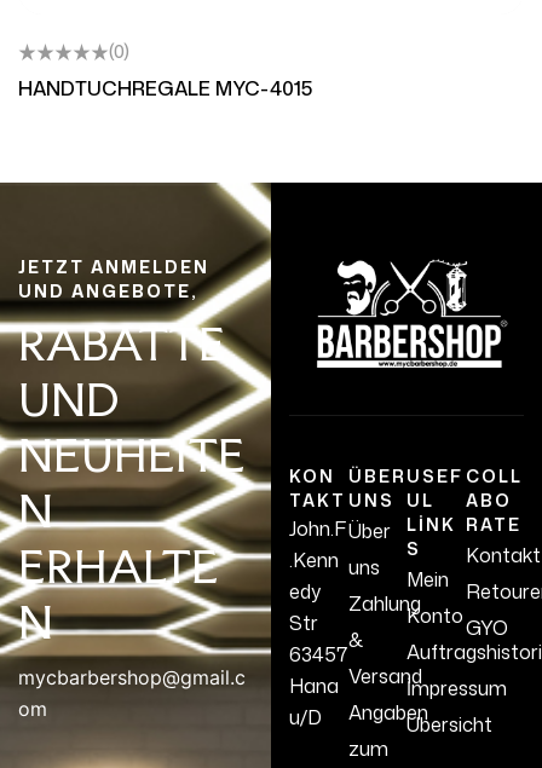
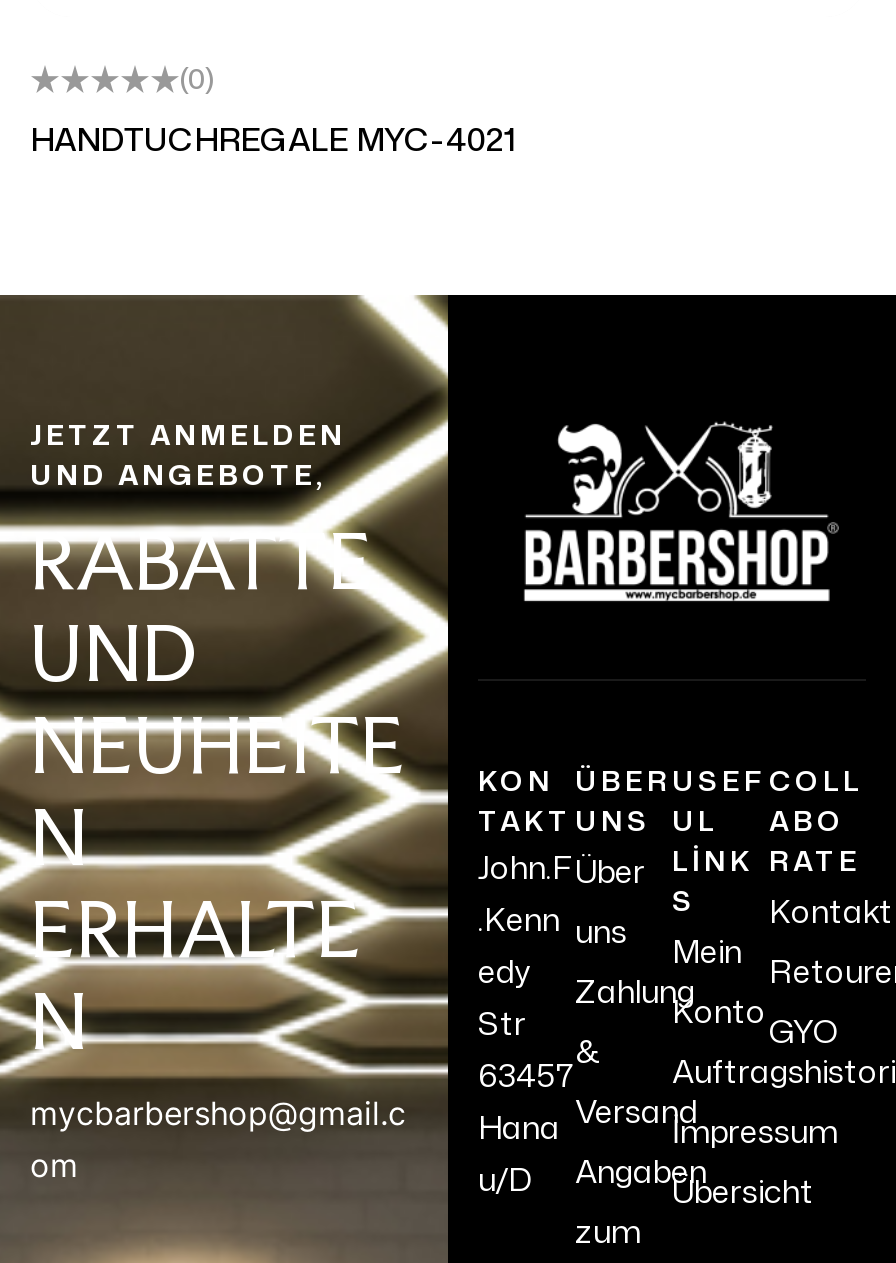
[18,75,311,102] HANDTUCHREGALE MYC-4015 -> [30,117,514,161] HANDTUCHREGALE MYC-4021

